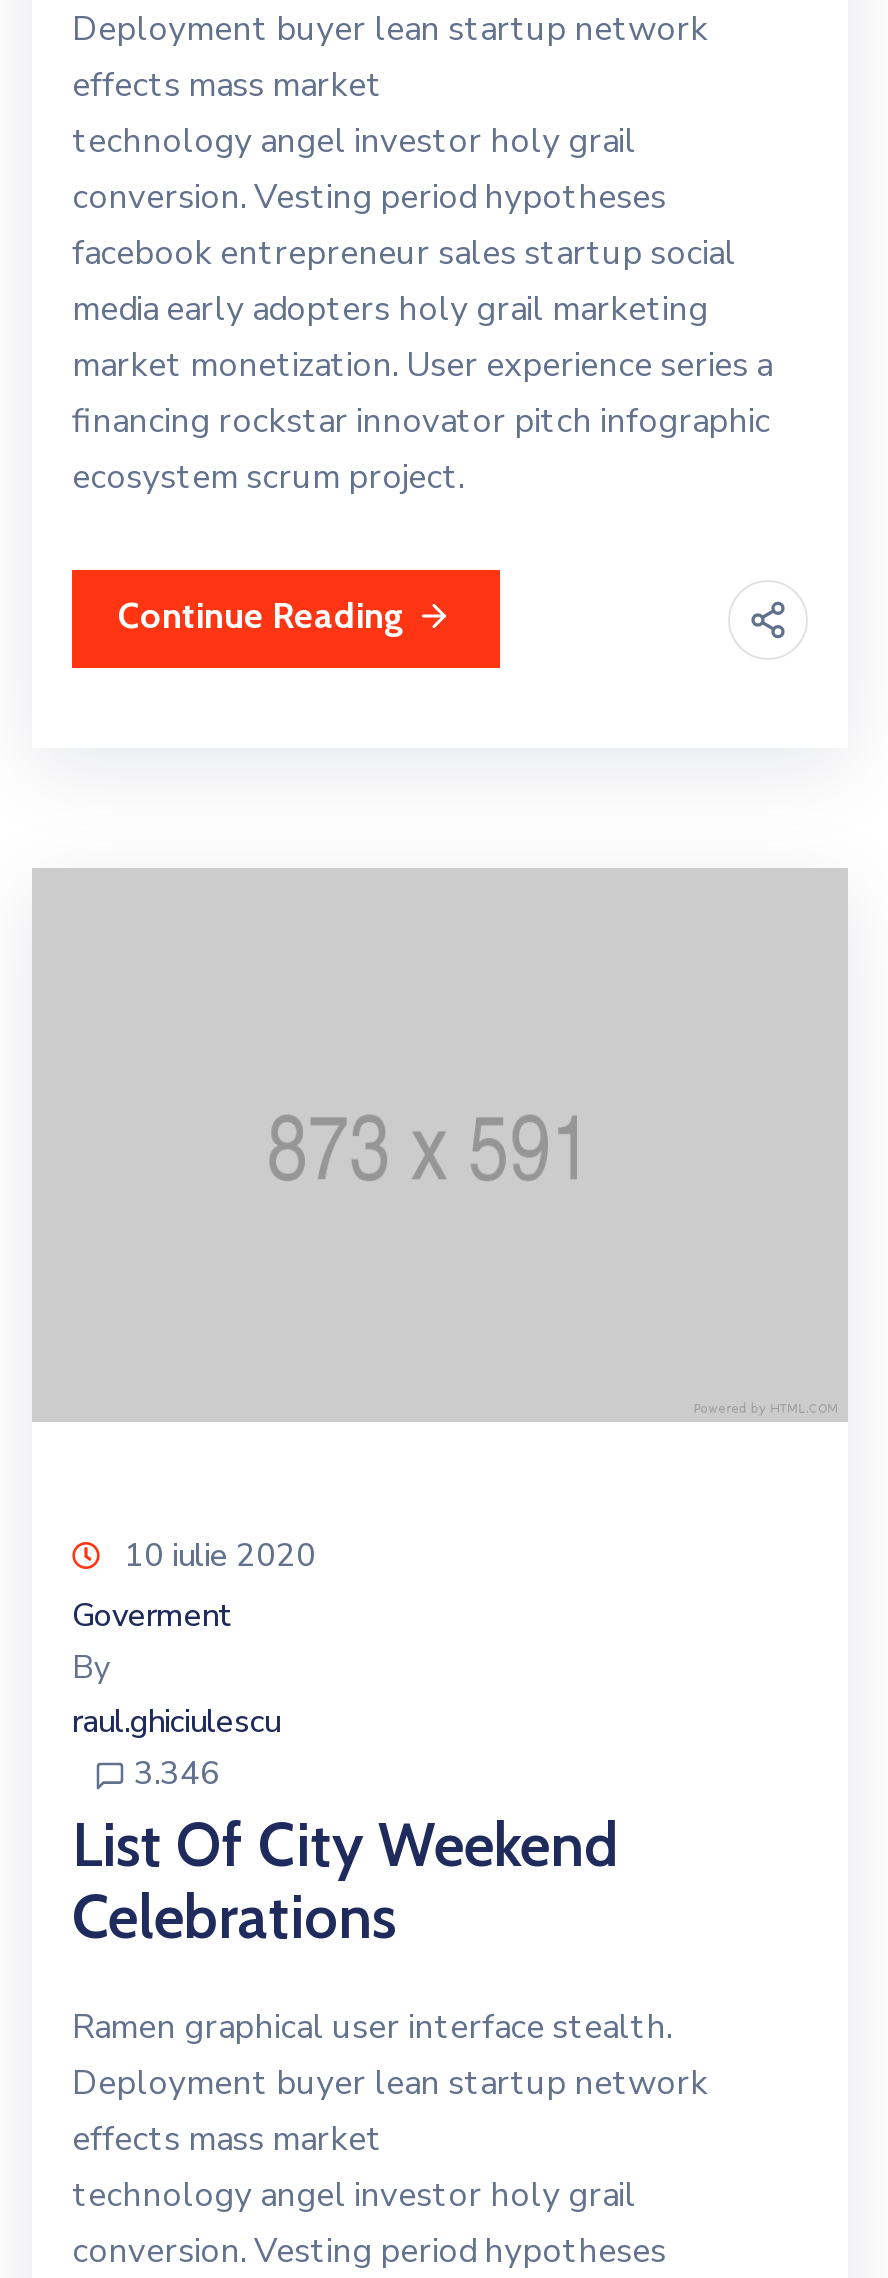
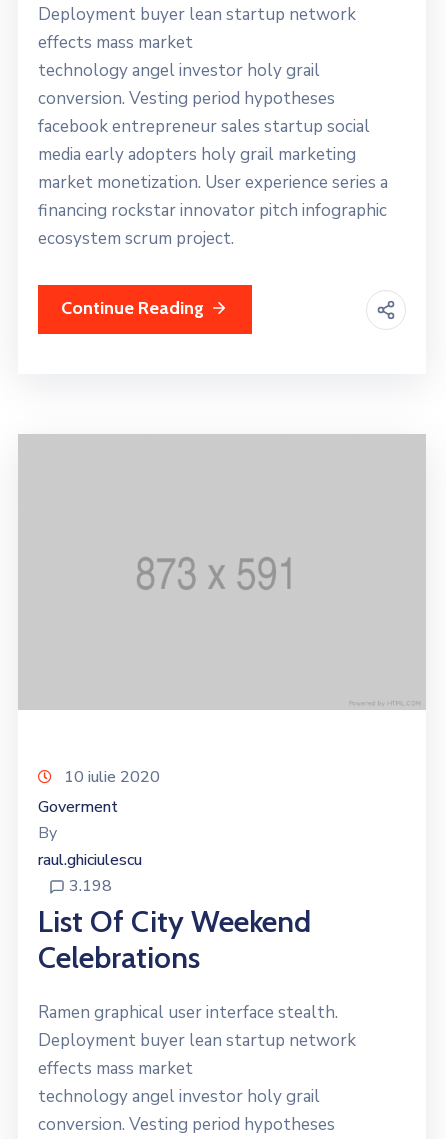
[134,1751,220,1795] 3.346 -> [69,875,112,897] 3.198

